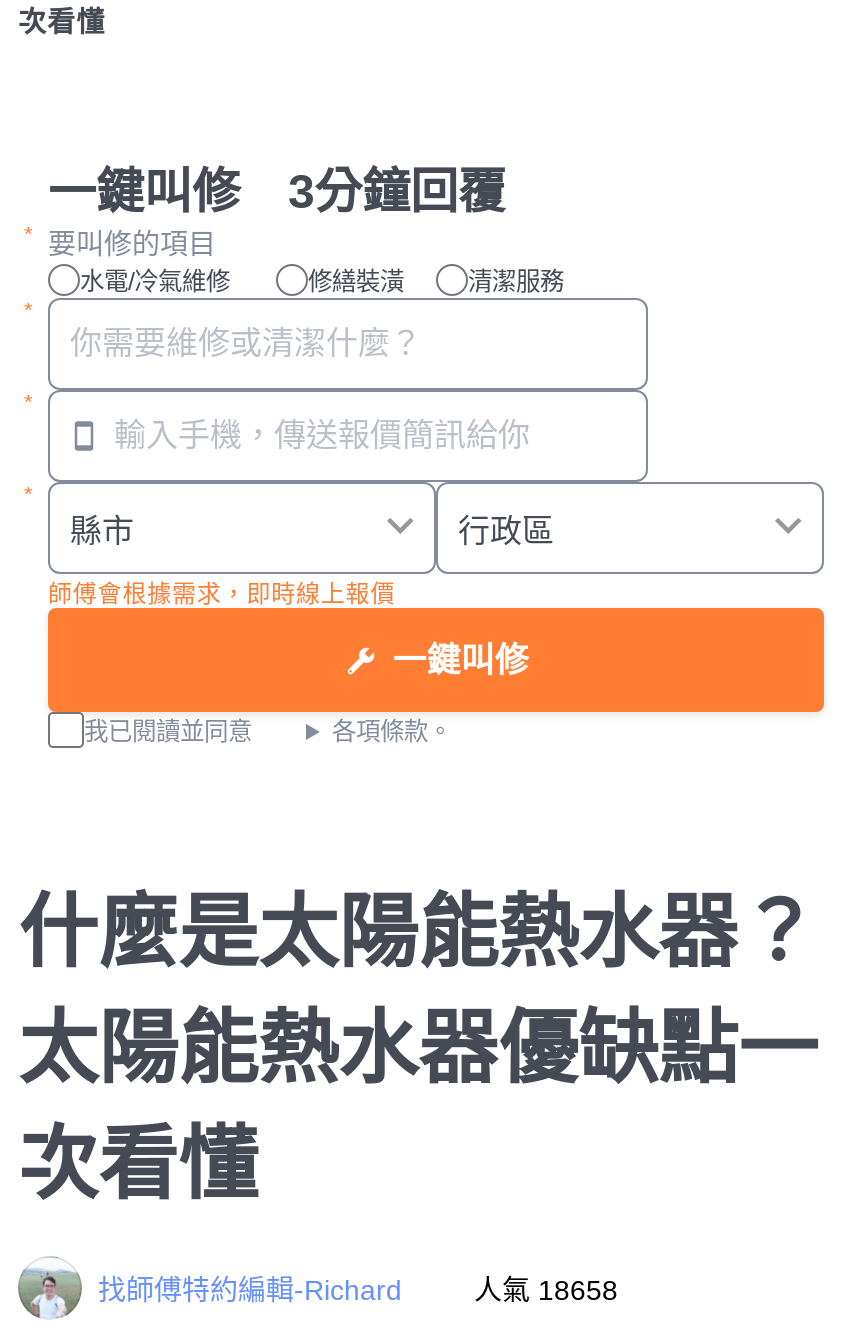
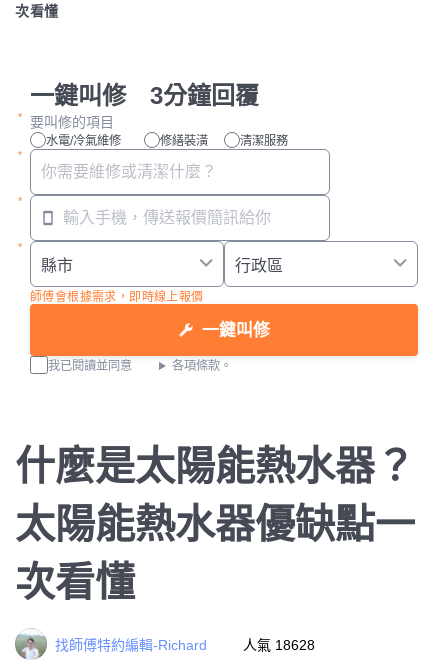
[474,1274,618,1306] 人氣 18658 -> [243,637,315,653] 人氣 18628

